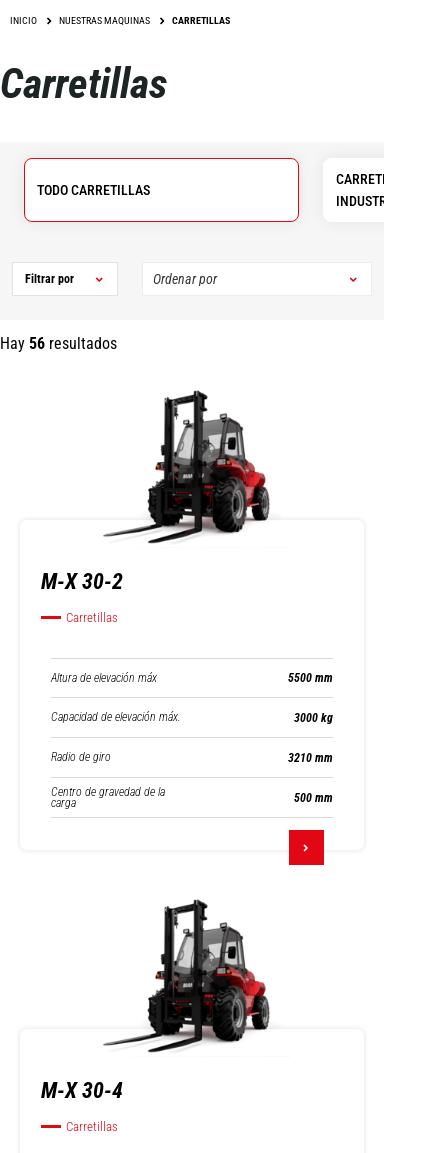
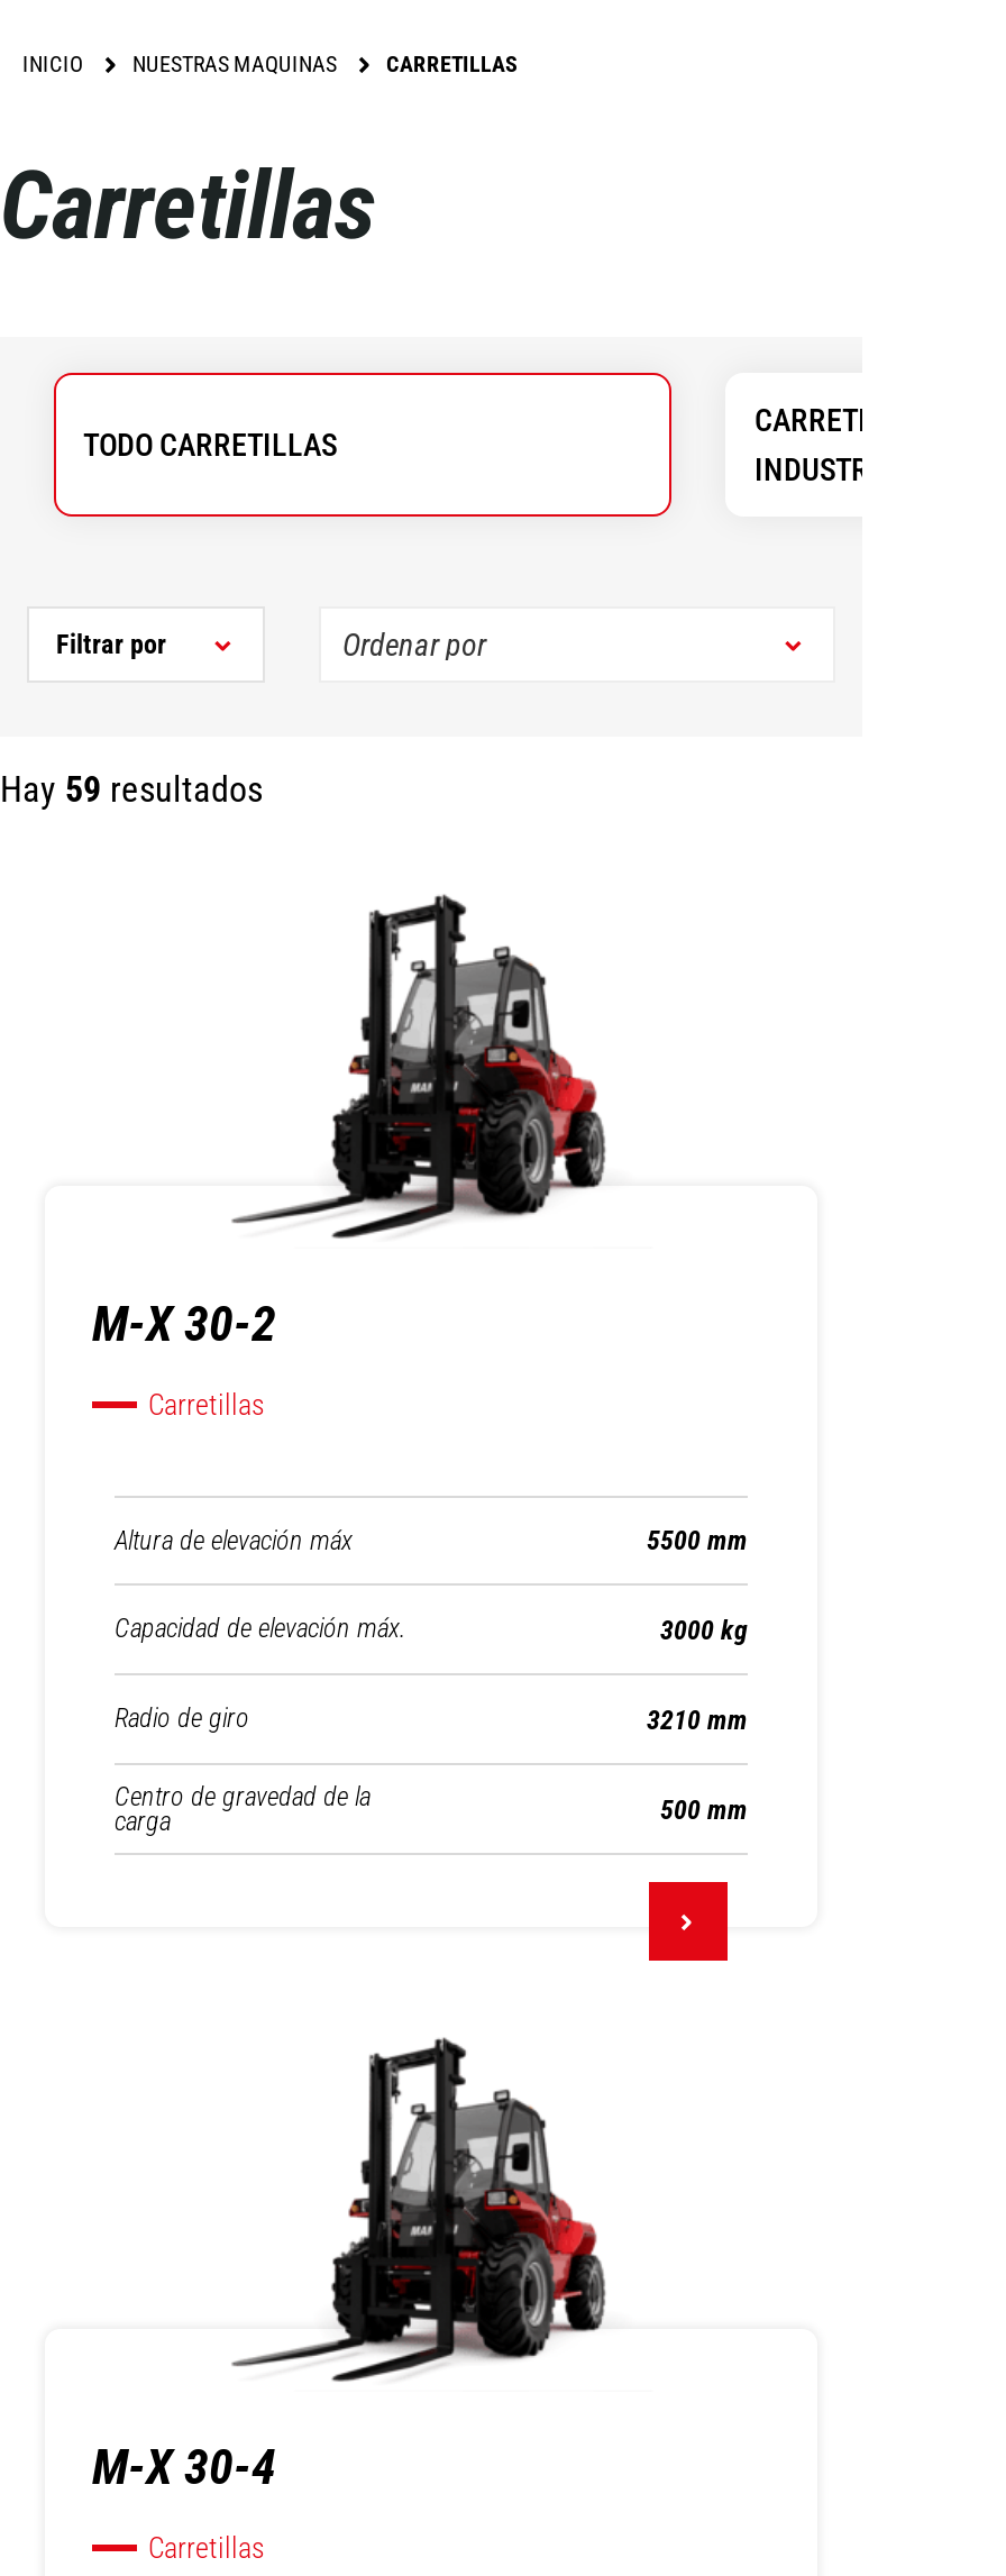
[0,334,117,353] Hay 56 resultados -> [0,768,263,811] Hay 59 resultados

